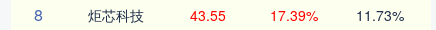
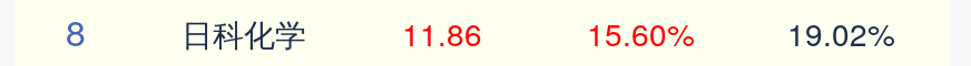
[88,5,404,25] 炬芯科技 | 43.55 | 17.39% | 11.73% -> [182,11,894,55] 日科化学 | 11.86 | 15.60% | 19.02%

